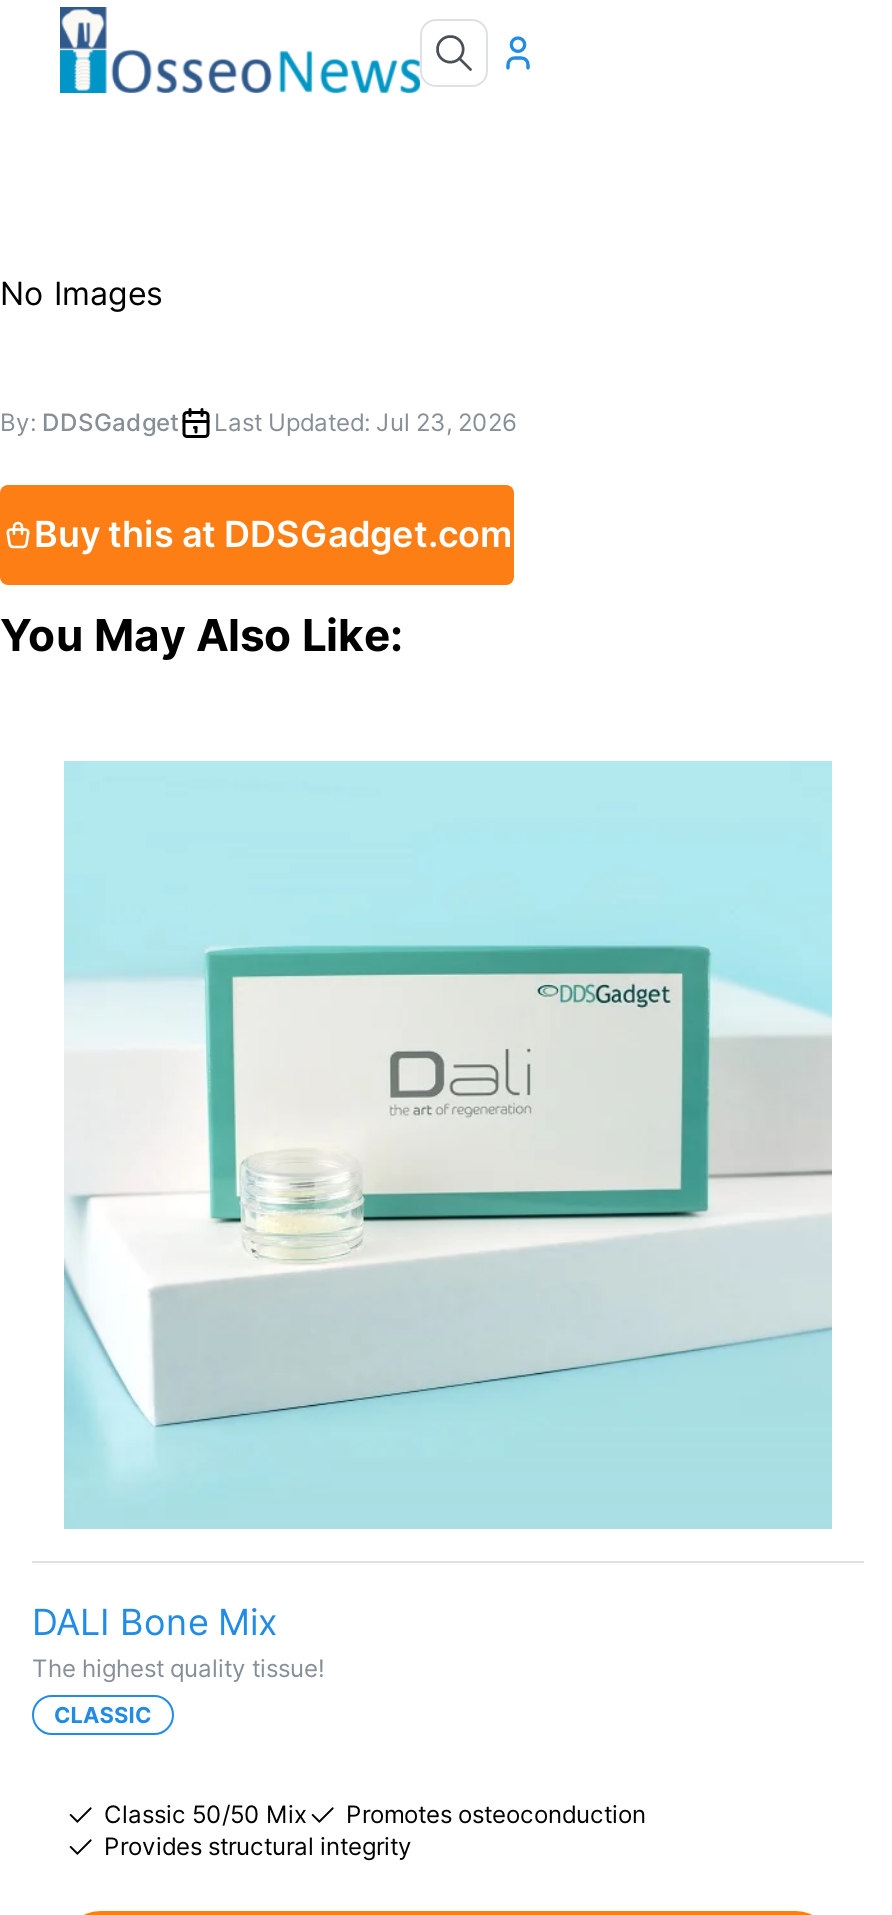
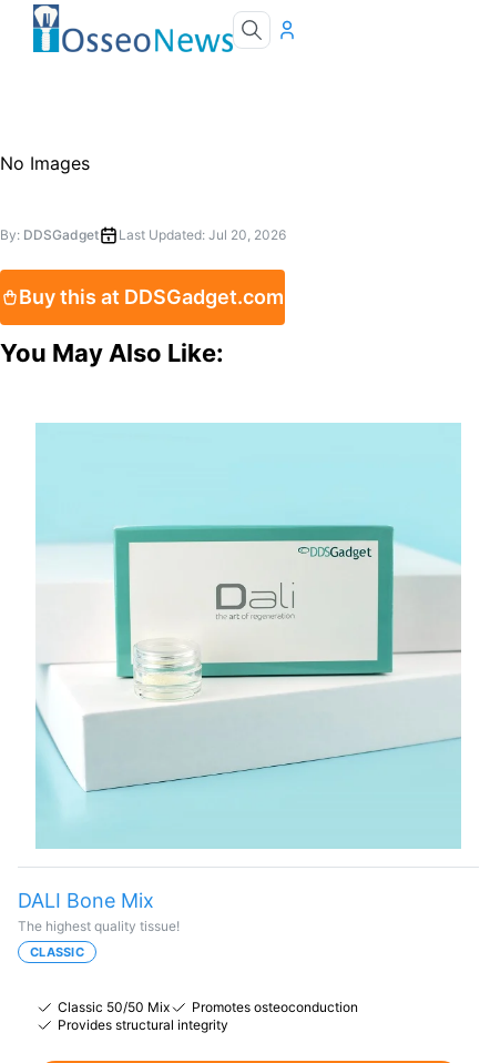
[214,407,516,437] Last Updated: Jul 23, 2026 -> [119,226,286,243] Last Updated: Jul 20, 2026

